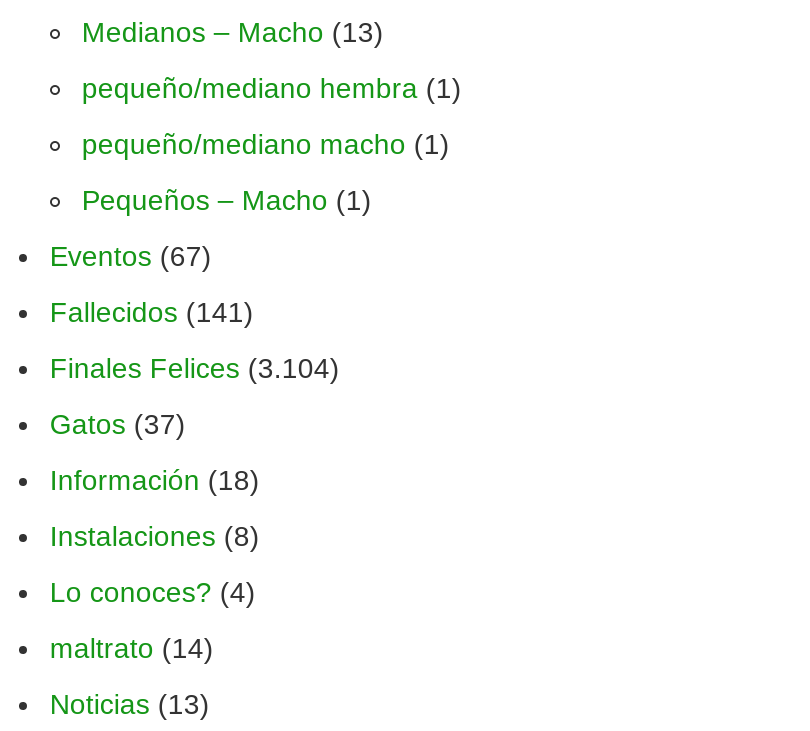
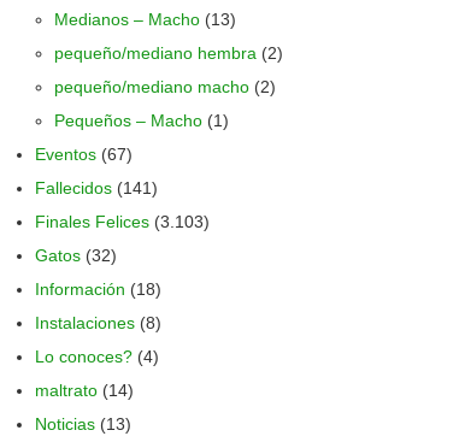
[82,72,462,104] pequeño/mediano hembra (1) -> [55,44,284,63] pequeño/mediano hembra (2)
[82,128,450,160] pequeño/mediano macho (1) -> [55,78,276,97] pequeño/mediano macho (2)
[50,352,340,384] Finales Felices (3.104) -> [35,212,210,232] Finales Felices (3.103)
[50,408,186,440] Gatos (37) -> [35,246,117,265] Gatos (32)

